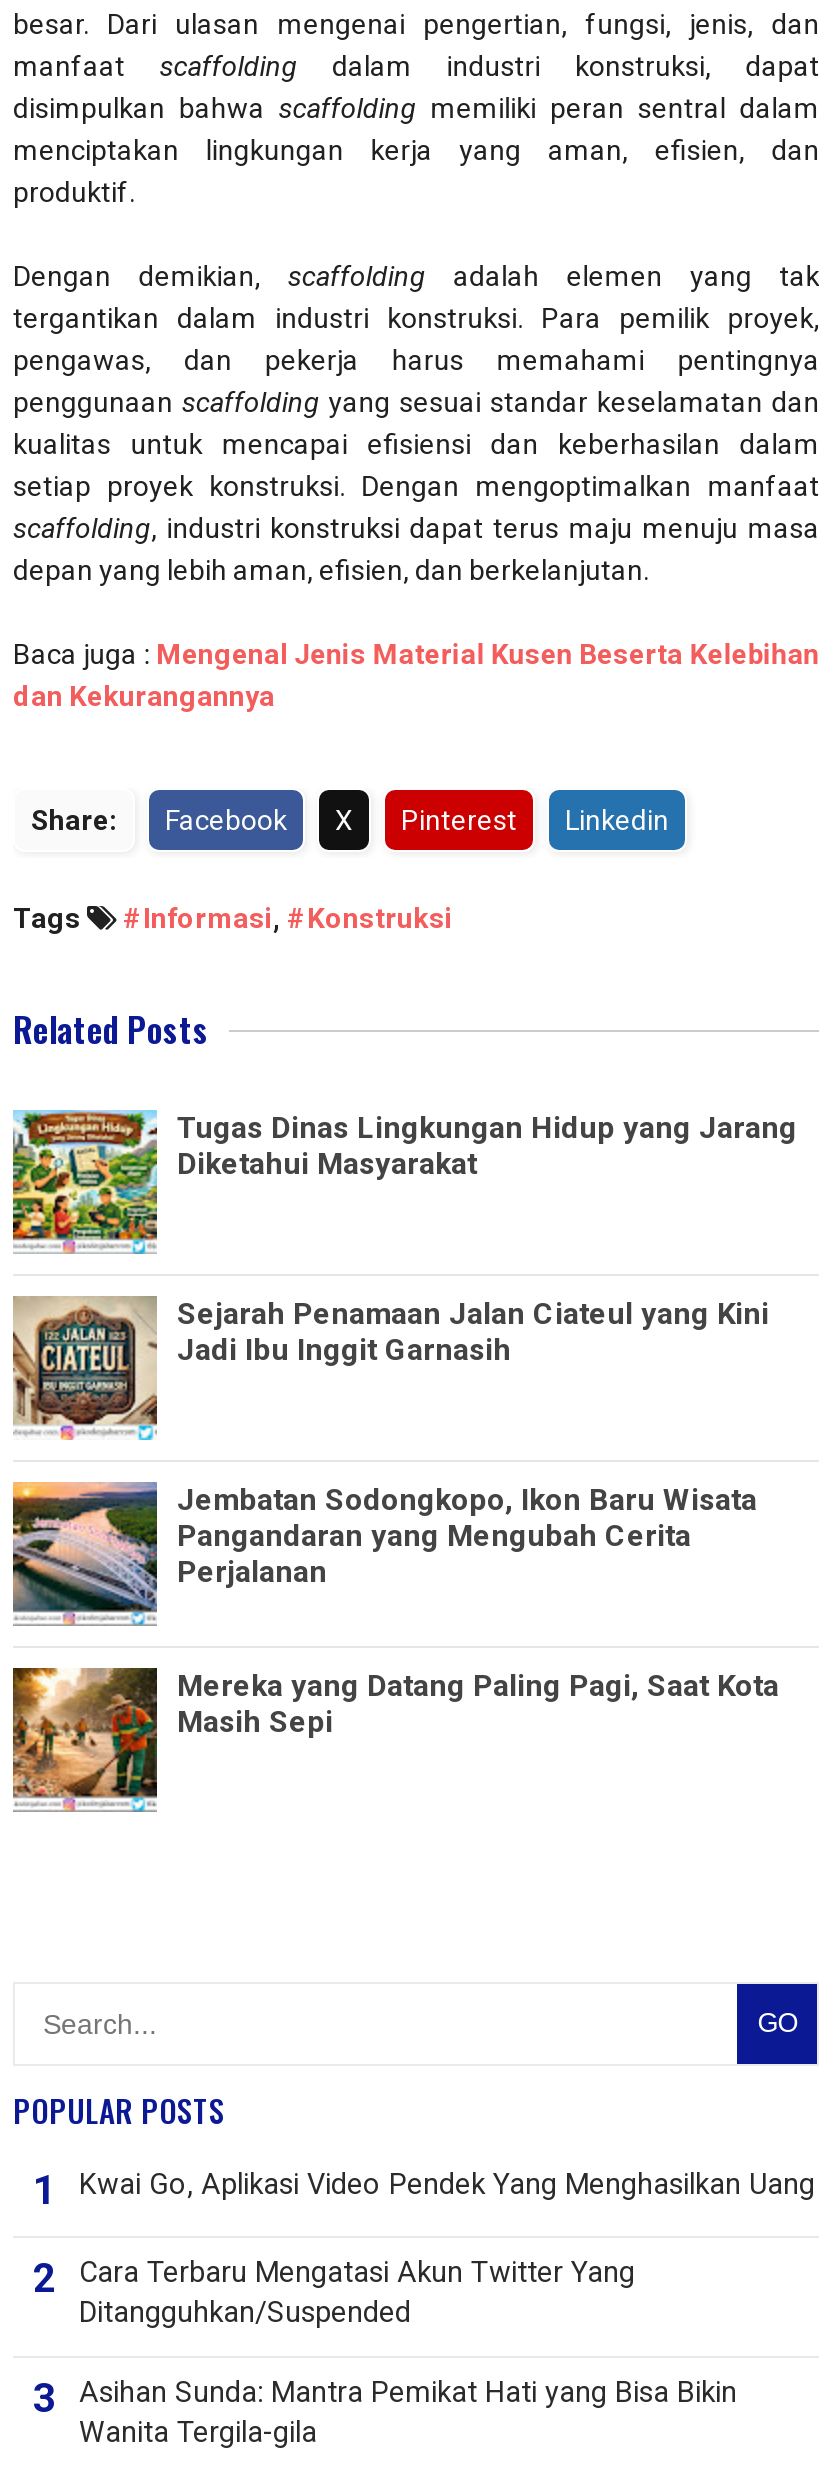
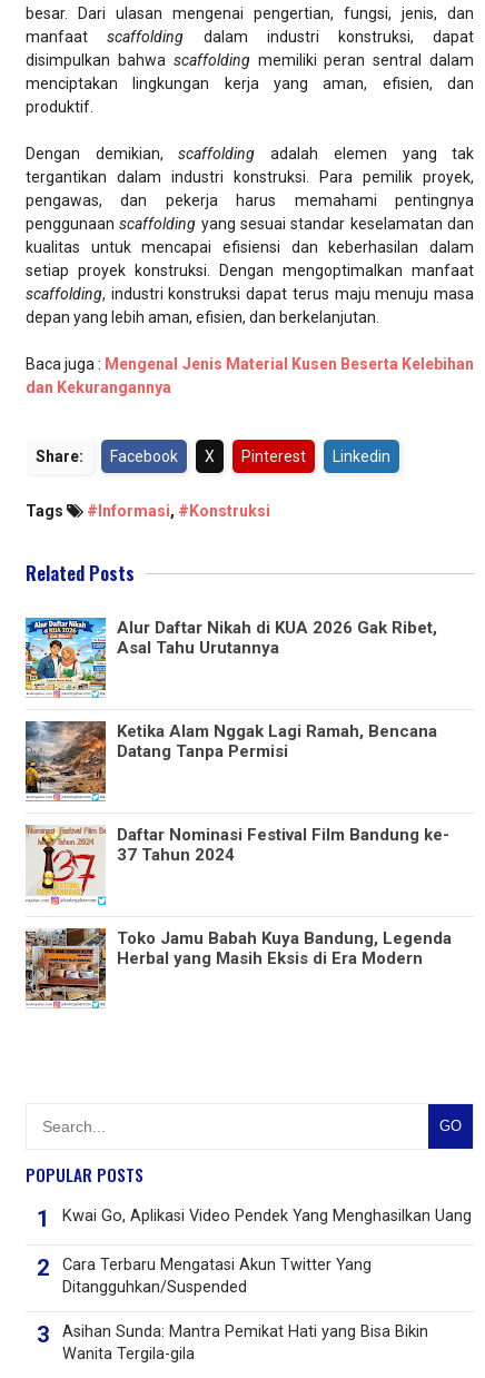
[11,1110,797,1242] [image] | Tugas Dinas Lingkungan Hidup yang Jarang | Diketahui Masyarakat -> [24,617,437,690] [image] | Alur Daftar Nikah di KUA 2026 Gak Ribet, | Asal Tahu Urutannya
[11,1296,769,1440] [image] | Sejarah Penamaan Jalan Ciateul yang Kini | Jadi Ibu Inggit Garnasih -> [24,720,437,801] [image] | Ketika Alam Nggak Lagi Ramah, Bencana | Datang Tanpa Permisi
[11,1482,757,1628] [image] | Jembatan Sodongkopo, Ikon Baru Wisata | Pangandaran yang Mengubah Cerita | Perjalanan -> [24,824,449,906] [image] | Daftar Nominasi Festival Film Bandung ke- | 37 Tahun 2024
[11,1666,779,1798] [image] | Mereka yang Datang Paling Pagi, Saat Kota | Masih Sepi -> [24,927,452,1001] [image] | Toko Jamu Babah Kuya Bandung, Legenda | Herbal yang Masih Eksis di Era Modern

